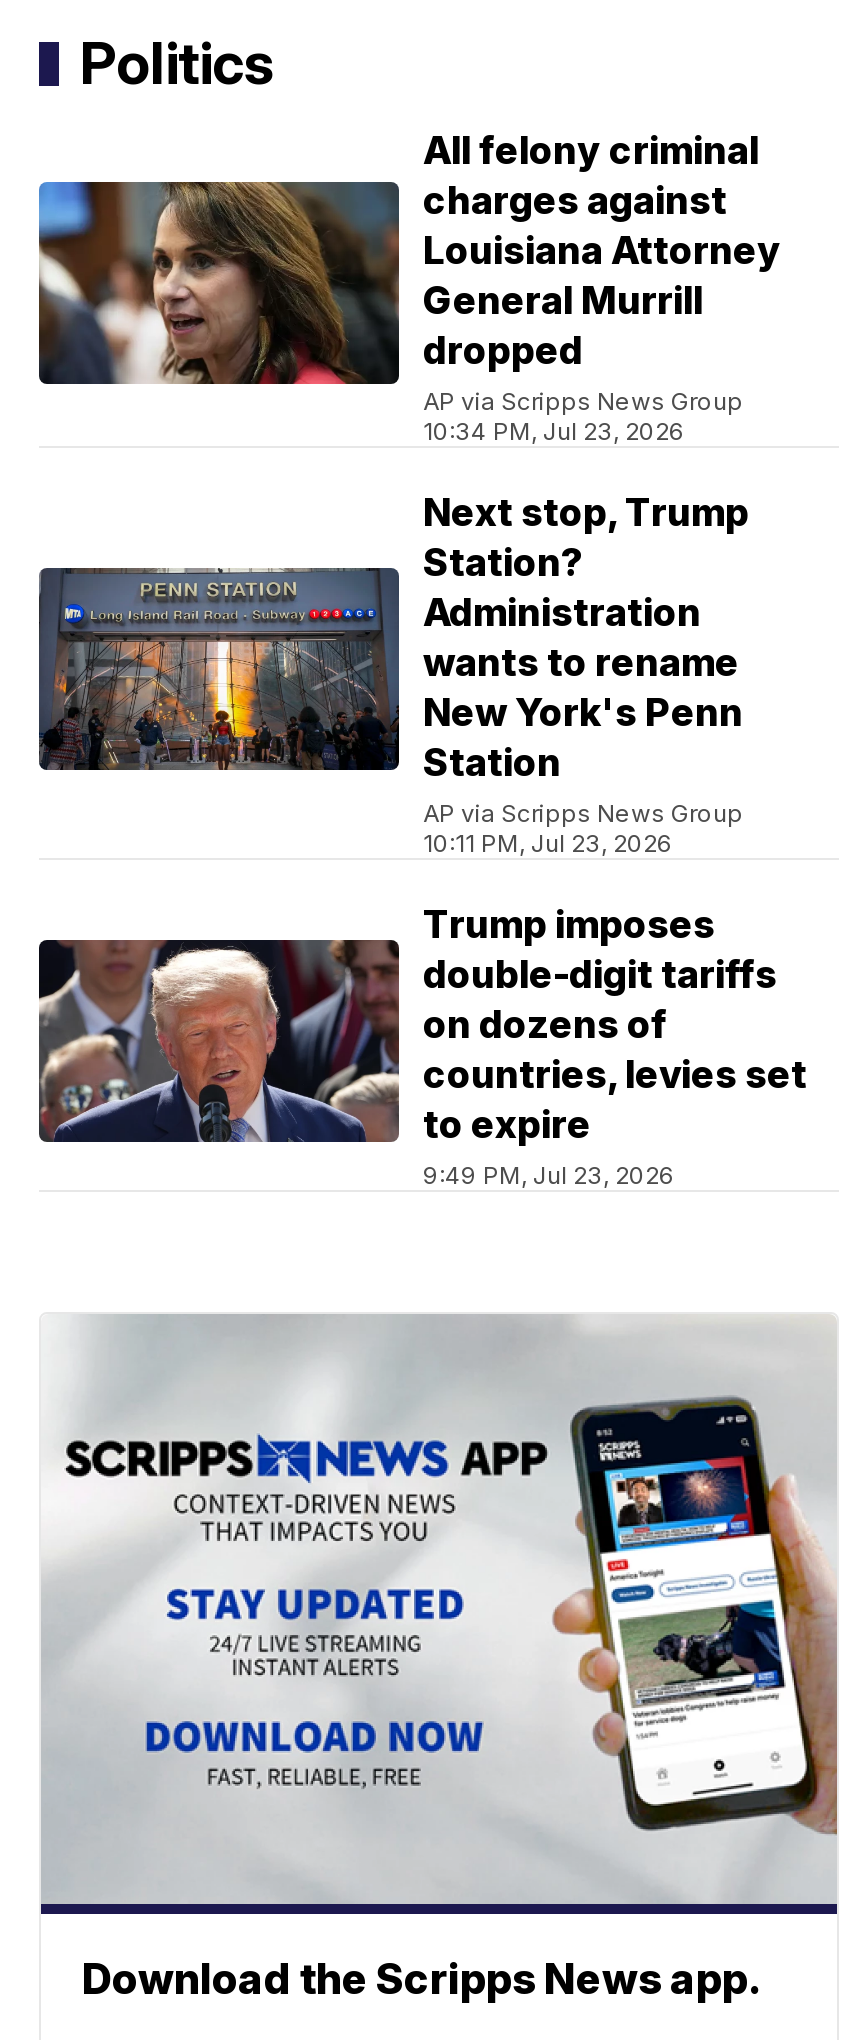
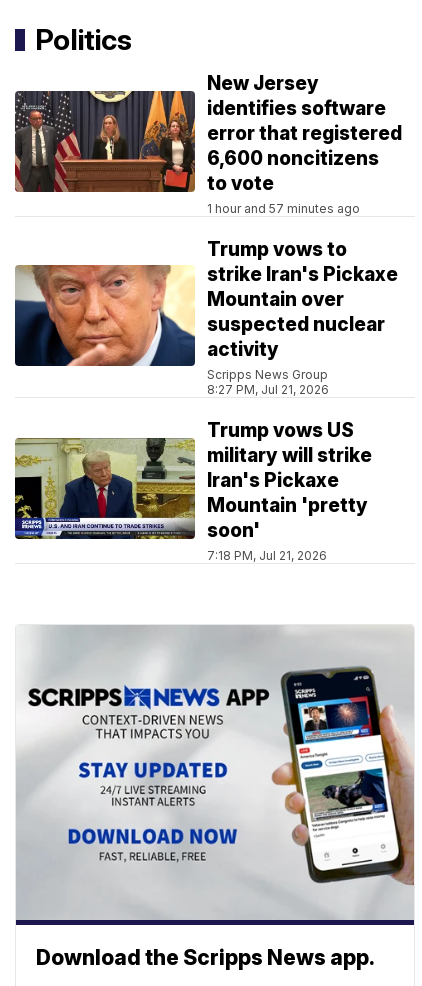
[37,129,781,447] [image] | All felony criminal | charges against | Louisiana Attorney | General Murrill | dropped | AP via Scripps News Group | 10:34 PM, Jul 23, 2026 -> [14,72,402,216] [image] | New Jersey | identifies software | error that registered | 6,600 noncitizens | to vote | 1 hour and 57 minutes ago
[39,491,749,859] [image] | Next stop, Trump | Station? | Administration | wants to rename | New York's Penn | Station | AP via Scripps News Group | 10:11 PM, Jul 23, 2026 -> [15,238,398,397] [image] | Trump vows to | strike Iran's Pickaxe | Mountain over | suspected nuclear | activity | Scripps News Group | 8:27 PM, Jul 21, 2026
[37,903,807,1191] [image] | Trump imposes | double-digit tariffs | on dozens of | countries, levies set | to expire | 9:49 PM, Jul 23, 2026 -> [14,419,372,563] [image] | Trump vows US | military will strike | Iran's Pickaxe | Mountain 'pretty | soon' | 7:18 PM, Jul 21, 2026

